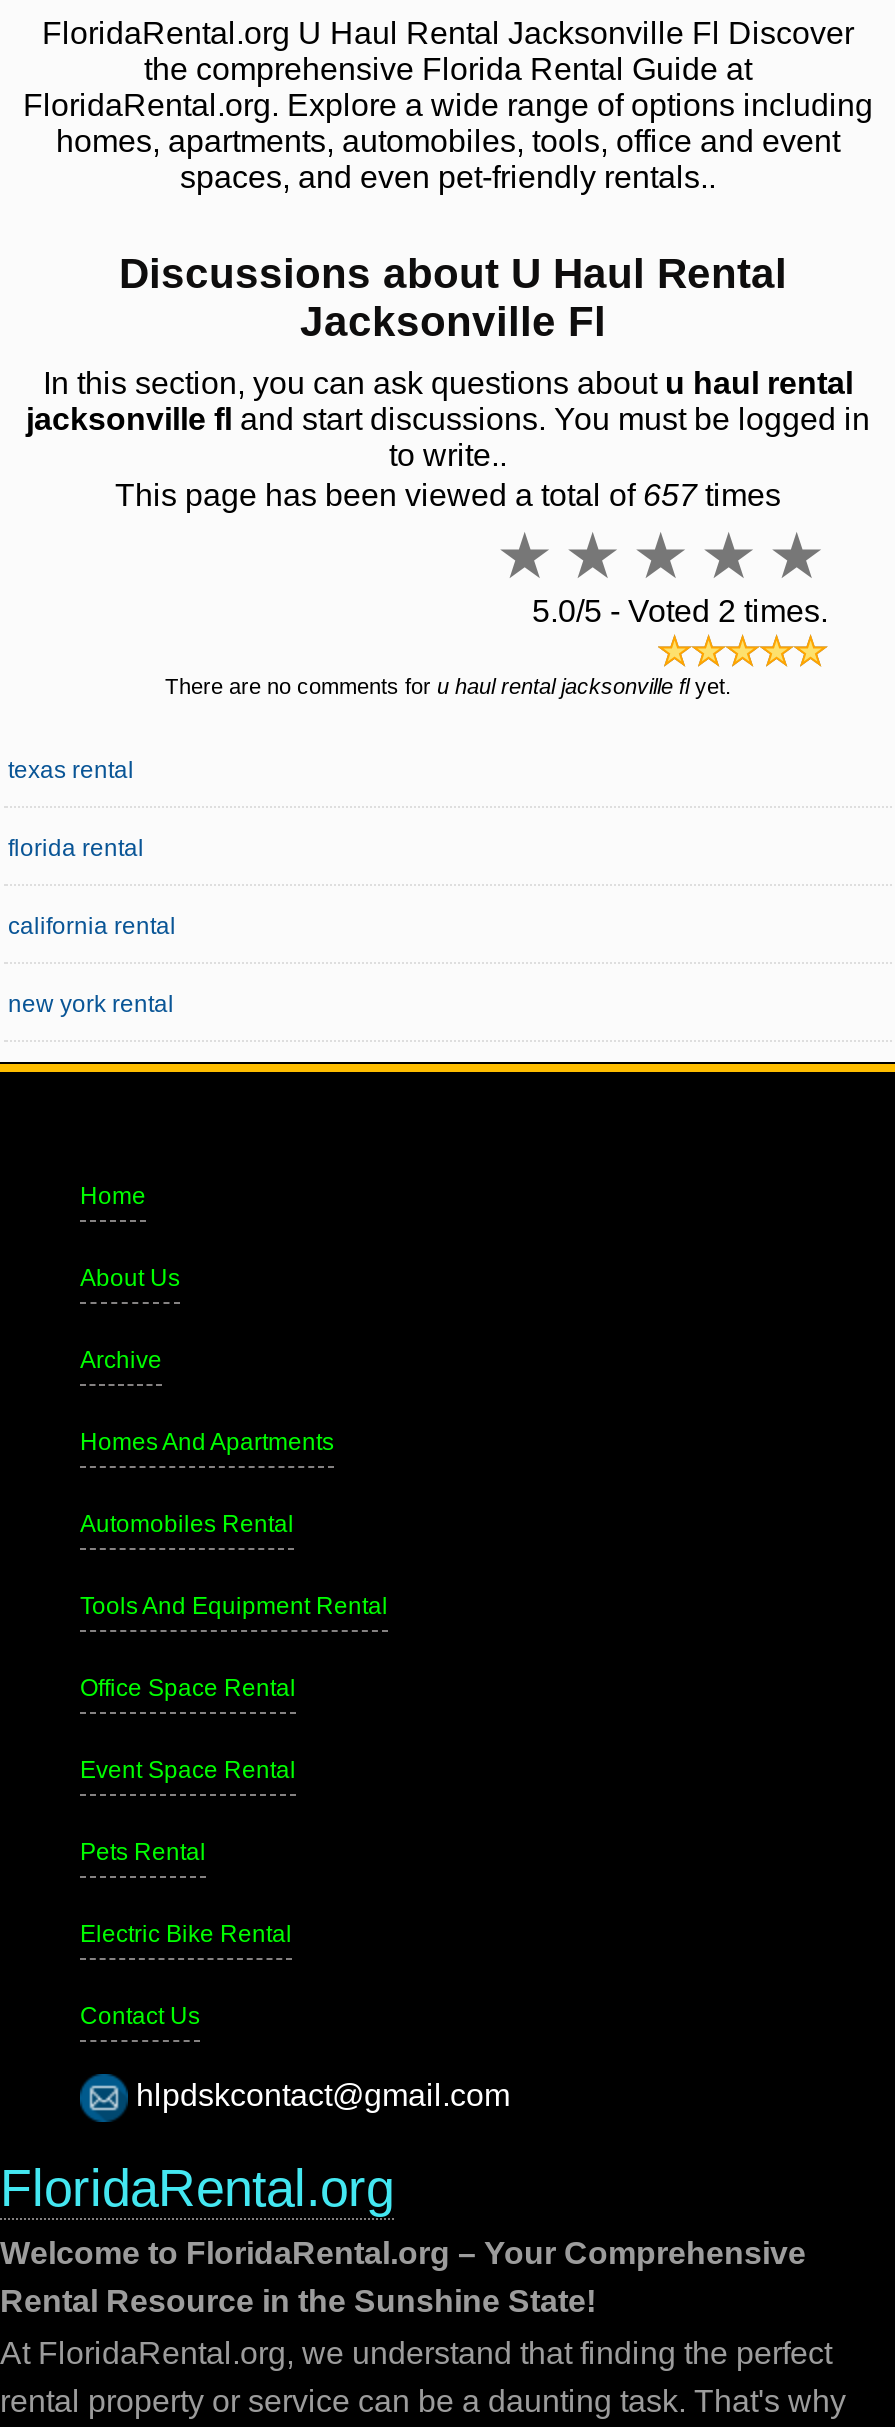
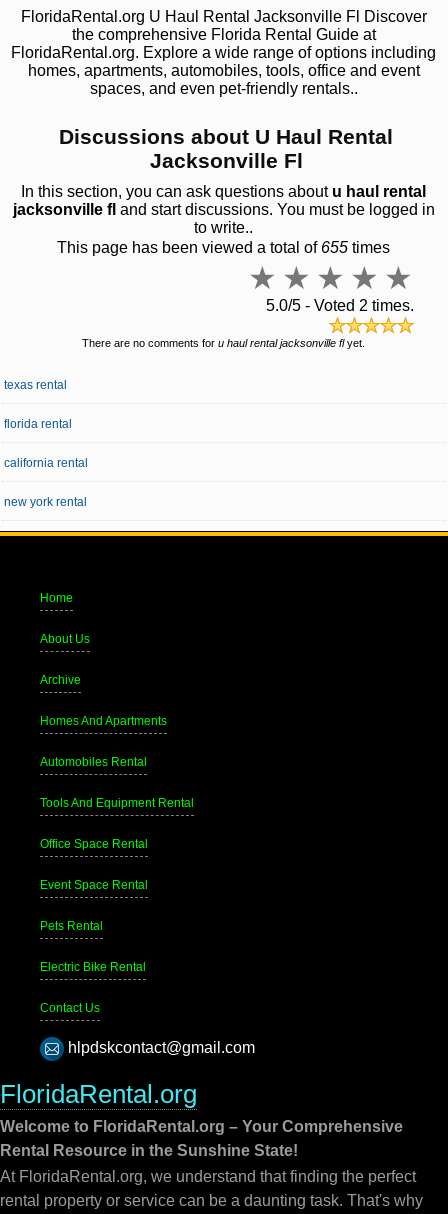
[115,478,781,512] This page has been viewed a total of 657 times -> [57,239,390,256] This page has been viewed a total of 655 times

